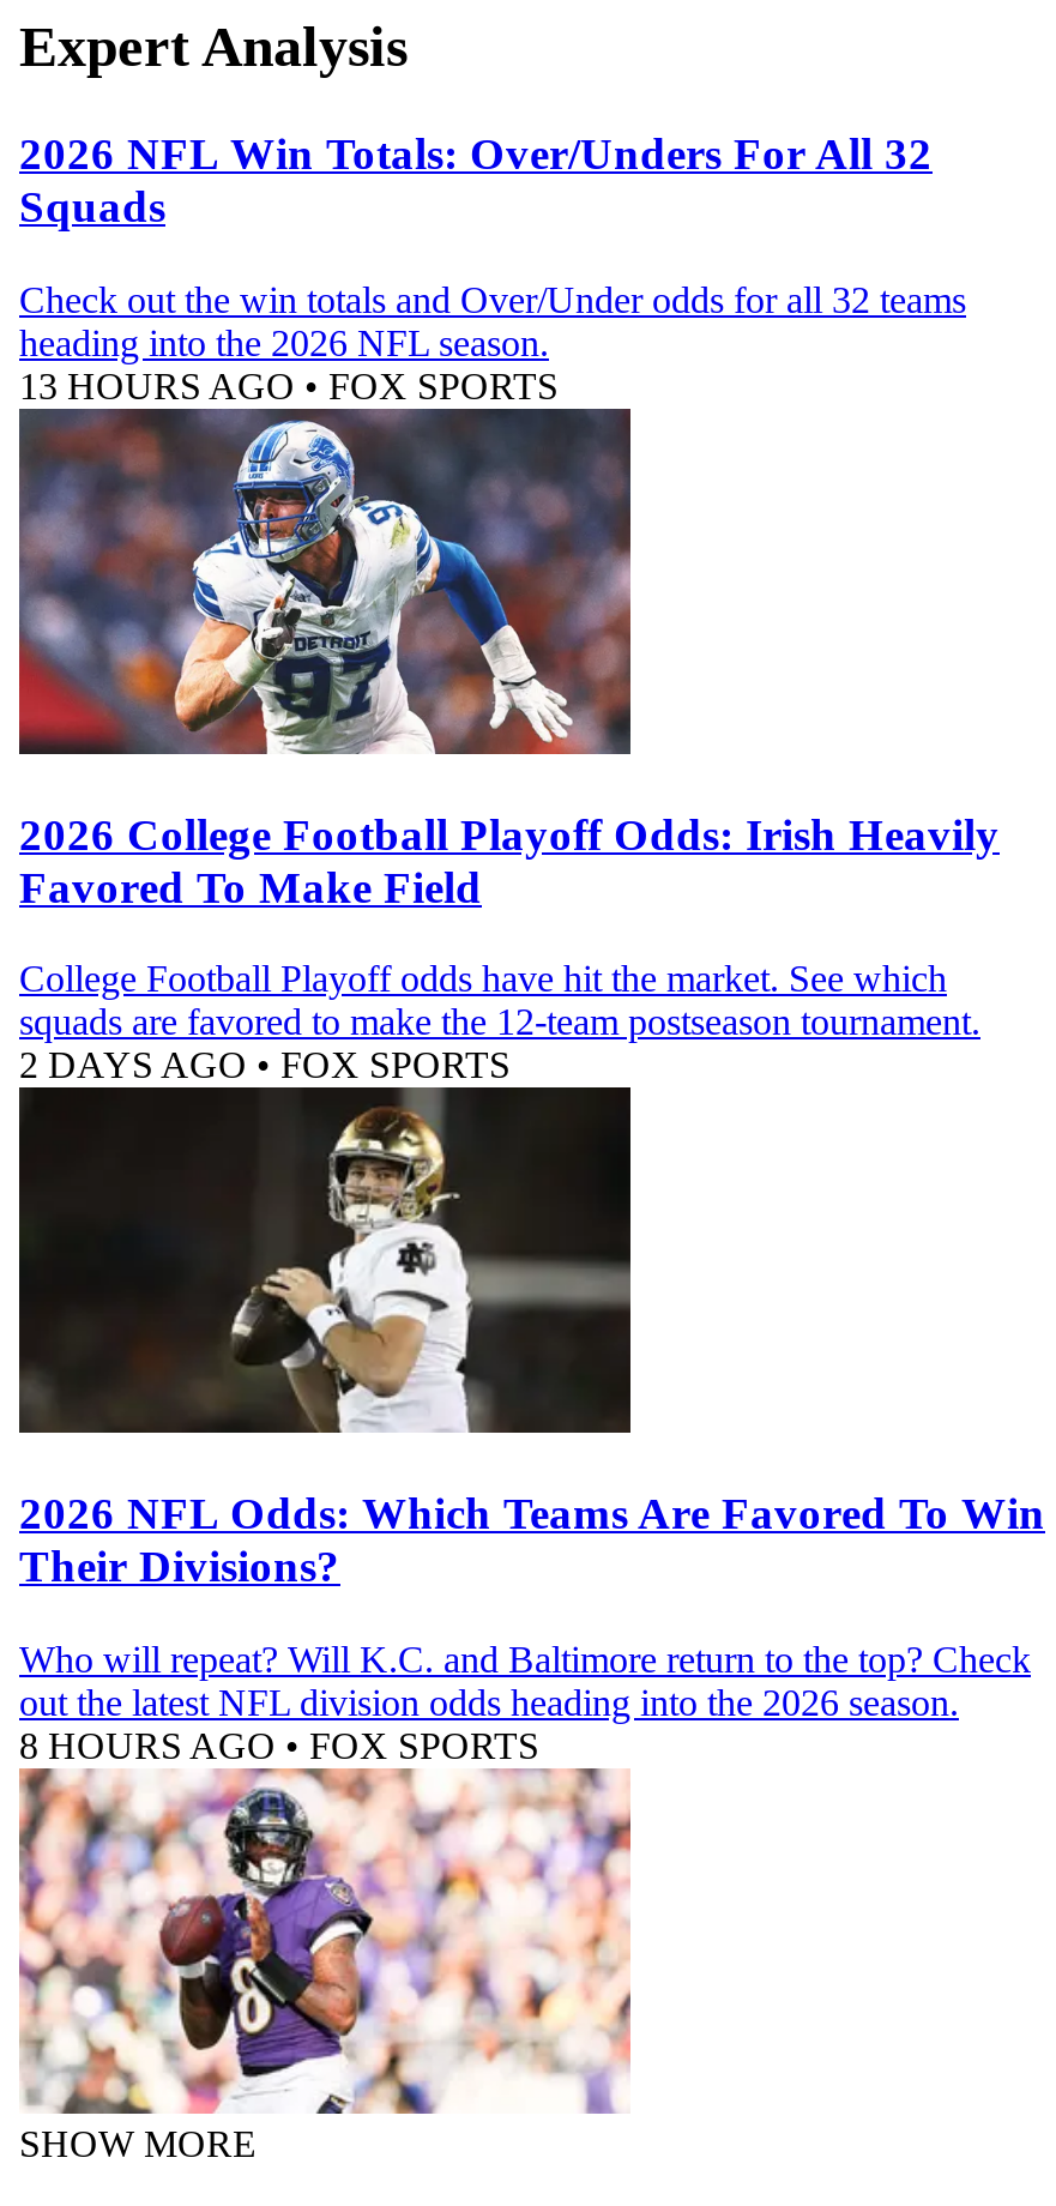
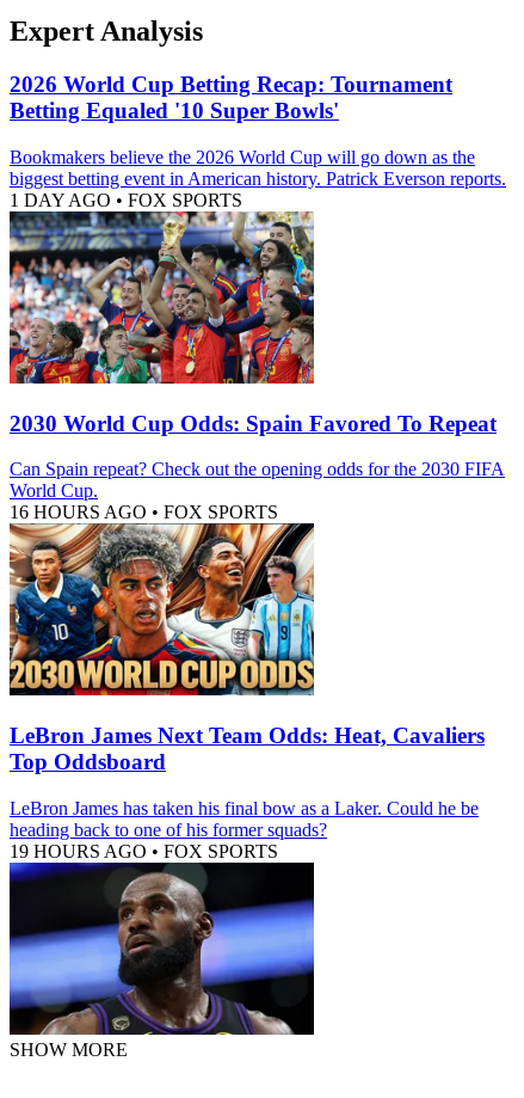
[19,129,933,232] 2026 NFL Win Totals: Over/Unders For All 32 | Squads -> [10,72,452,123] 2026 World Cup Betting Recap: Tournament | Betting Equaled '10 Super Bowls'
[19,279,966,406] Check out the win totals and Over/Under odds for all 32 teams | heading into the 2026 NFL season. | 13 HOURS AGO • FOX SPORTS -> [10,147,506,210] Bookmakers believe the 2026 World Cup will go down as the | biggest betting event in American history. Patrick Everson reports. | 1 DAY AGO • FOX SPORTS
[17,433,1000,911] [image] | 2026 College Football Playoff Odds: Irish Heavily | Favored To Make Field -> [8,211,497,436] [image] | 2030 World Cup Odds: Spain Favored To Repeat
[19,959,980,1086] College Football Playoff odds have hit the market. See which | squads are favored to make the 12-team postseason tournament. | 2 DAYS AGO • FOX SPORTS -> [10,459,505,522] Can Spain repeat? Check out the opening odds for the 2030 FIFA | World Cup. | 16 HOURS AGO • FOX SPORTS
[17,1090,1045,1591] [image] | 2026 NFL Odds: Which Teams Are Favored To Win | Their Divisions? -> [8,536,485,774] [image] | LeBron James Next Team Odds: Heat, Cavaliers | Top Oddsboard
[19,1638,1031,1766] Who will repeat? Will K.C. and Baltimore return to the top? Check | out the latest NFL division odds heading into the 2026 season. | 8 HOURS AGO • FOX SPORTS -> [10,798,479,861] LeBron James has taken his final bow as a Laker. Could he be | heading back to one of his former squads? | 19 HOURS AGO • FOX SPORTS
[17,1768,633,2116] [image] -> [8,875,315,1036] [image]

